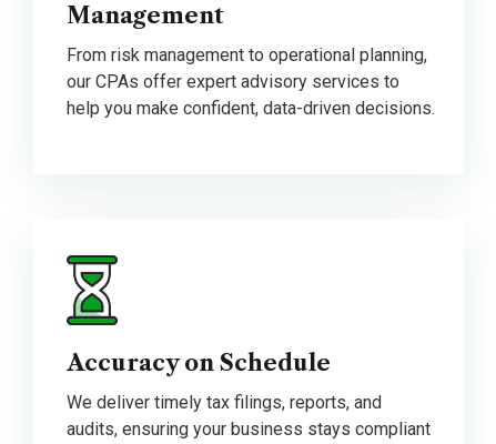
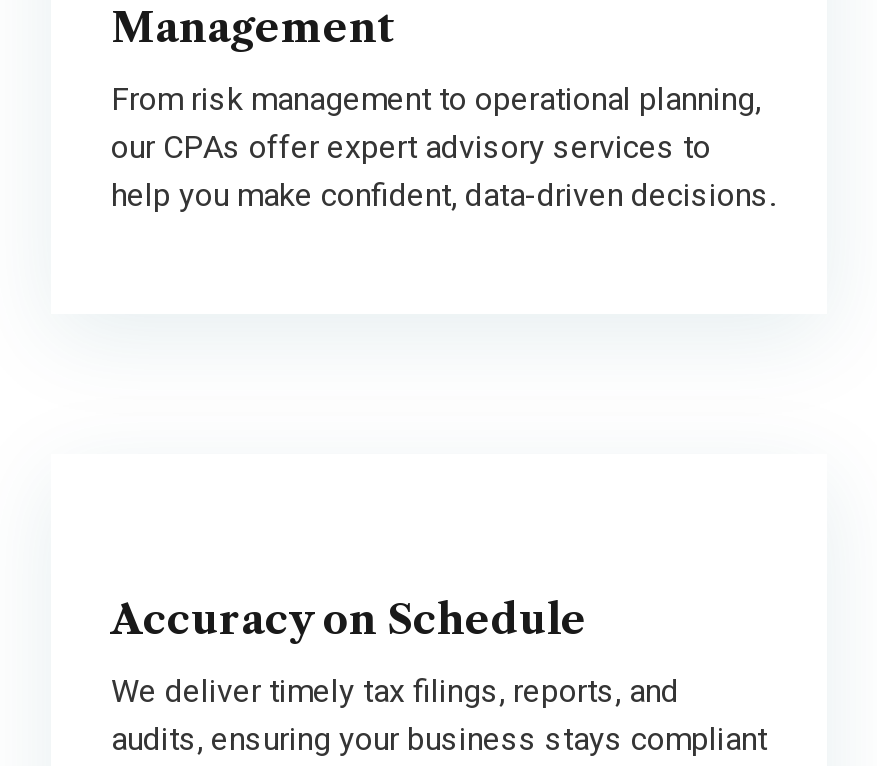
[65,254,119,326] [image] -> none

